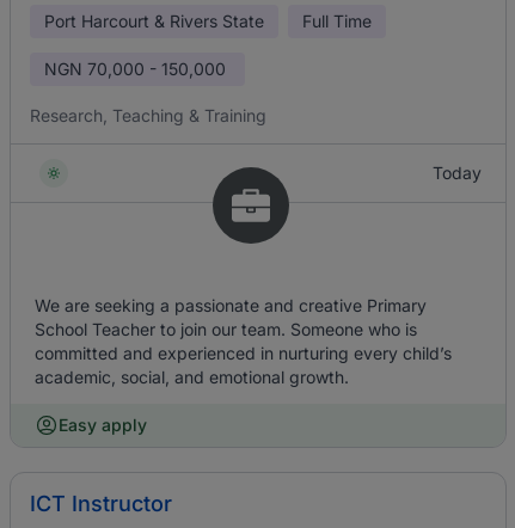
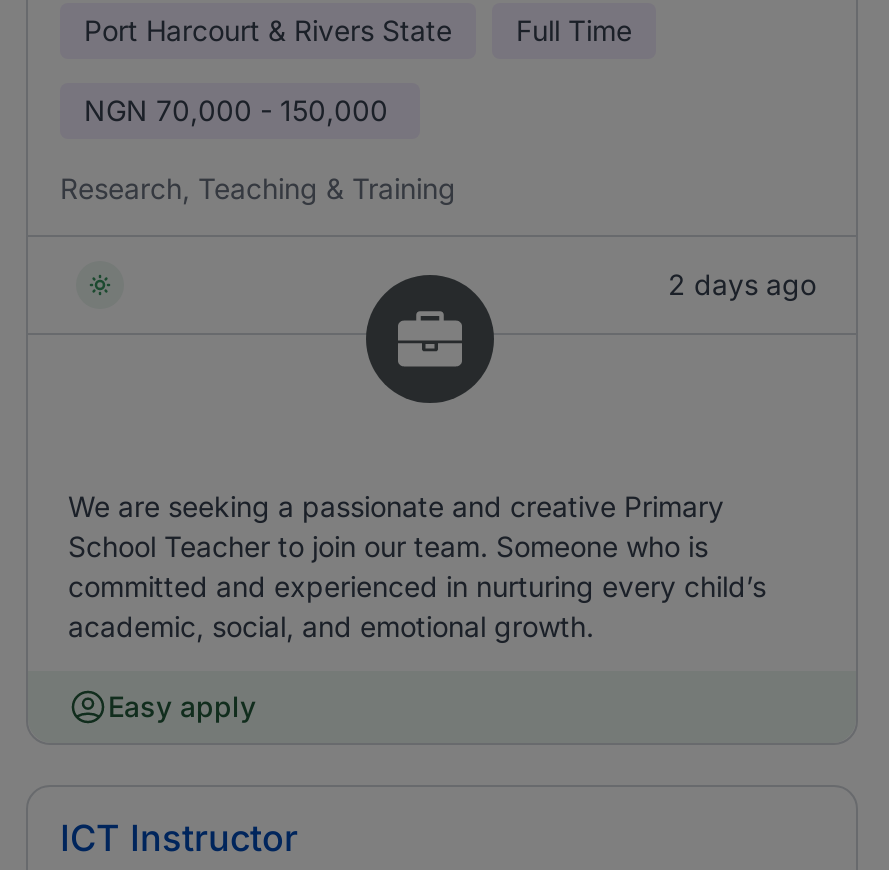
[433,162,482,183] Today -> [668,267,816,301] 2 days ago

